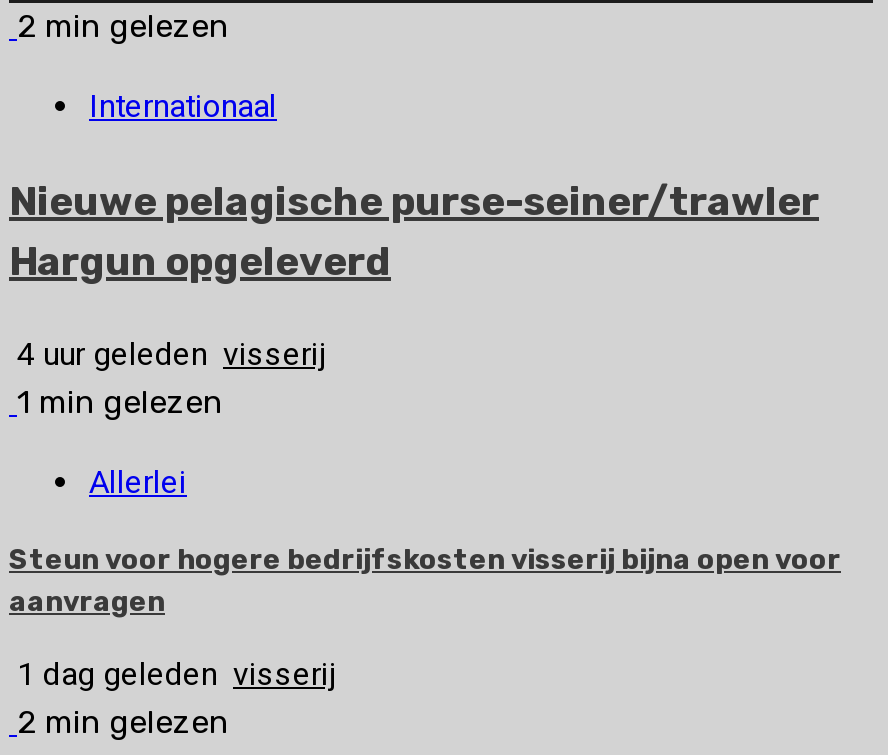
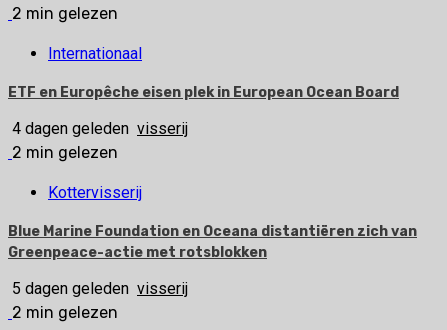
[9,177,819,285] Nieuwe pelagische purse-seiner/trawler | Hargun opgeleverd -> [8,83,399,100] ETF en Europêche eisen plek in European Ocean Board
[9,335,325,421] 4 uur geleden visserij | 1 min gelezen -> [8,118,188,161] 4 dagen geleden visserij | 2 min gelezen
[89,463,187,501] Allerlei -> [48,182,142,201] Kottervisserij
[9,543,841,619] Steun voor hogere bedrijfskosten visserij bijna open voor | aanvragen -> [8,222,417,260] Blue Marine Foundation en Oceana distantiëren zich van | Greenpeace-actie met rotsblokken
[9,655,335,693] 1 dag geleden visserij -> [8,278,188,297] 5 dagen geleden visserij

